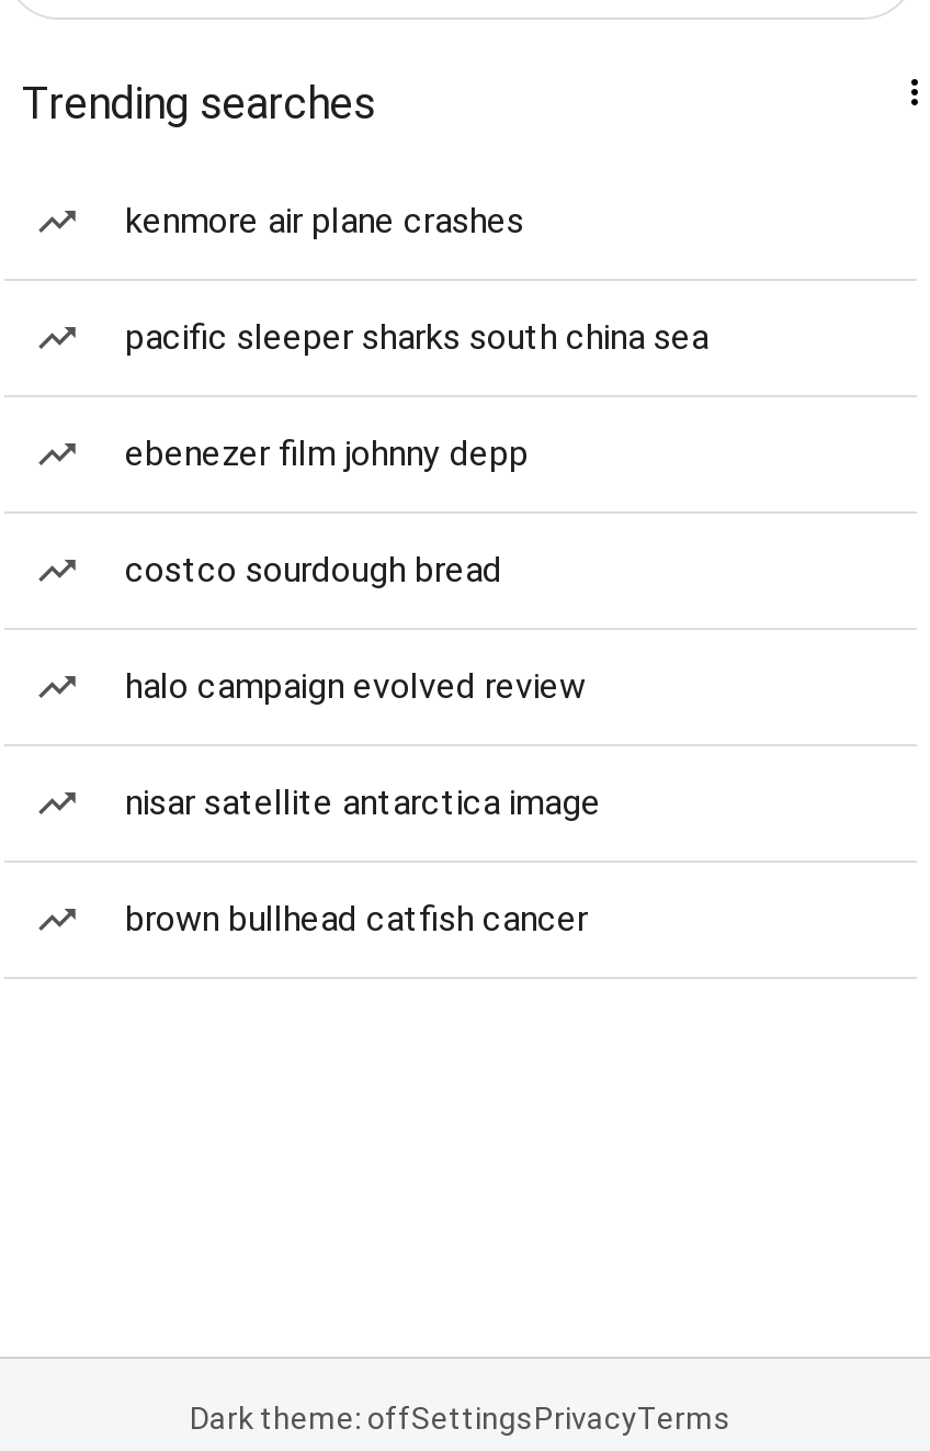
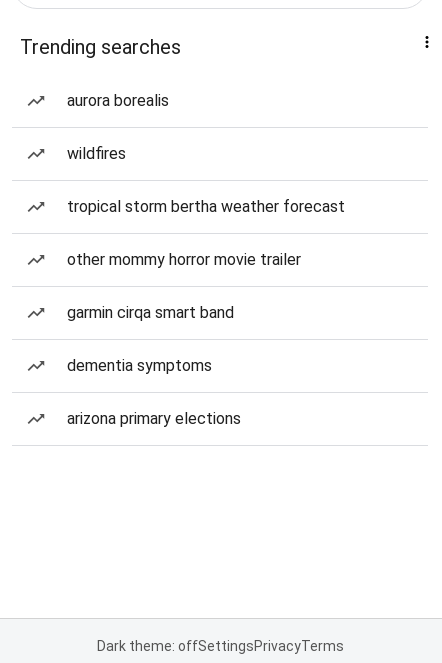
[125,200,524,241] kenmore air plane crashes -> [67,91,169,110] aurora borealis
[125,316,708,358] pacific sleeper sharks south china sea -> [67,144,126,163] wildfires
[125,432,529,474] ebenezer film johnny depp -> [67,197,345,216] tropical storm bertha weather forecast
[125,549,502,590] costco sourdough bread -> [67,250,301,269] other mommy horror movie trailer
[125,665,586,707] halo campaign evolved review -> [67,303,234,322] garmin cirqa smart band
[125,781,601,823] nisar satellite antarctica image -> [67,356,212,375] dementia symptoms
[125,898,588,940] brown bullhead catfish cancer -> [67,409,241,428] arizona primary elections

